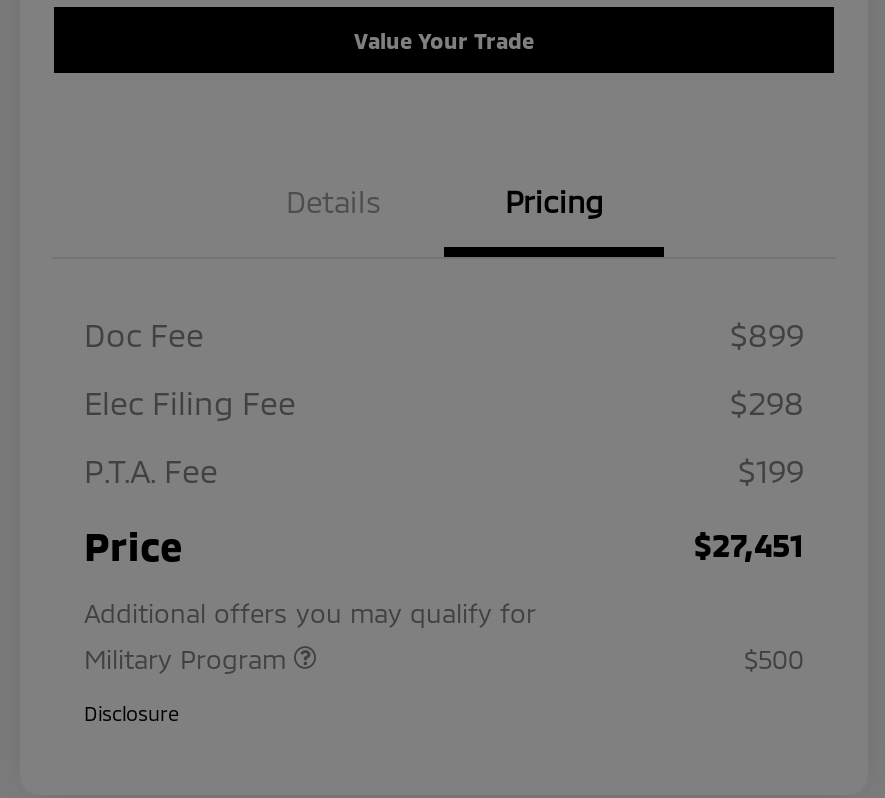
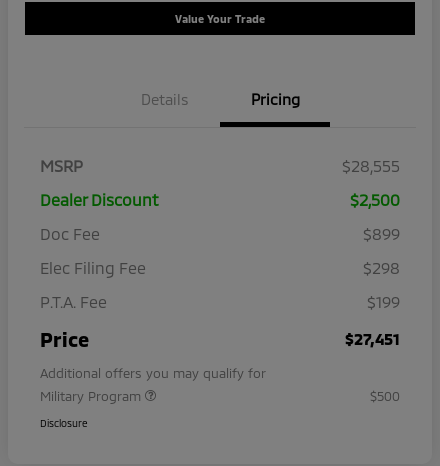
none -> [40,156,400,209] MSRP | $28,555 | Dealer Discount | $2,500

